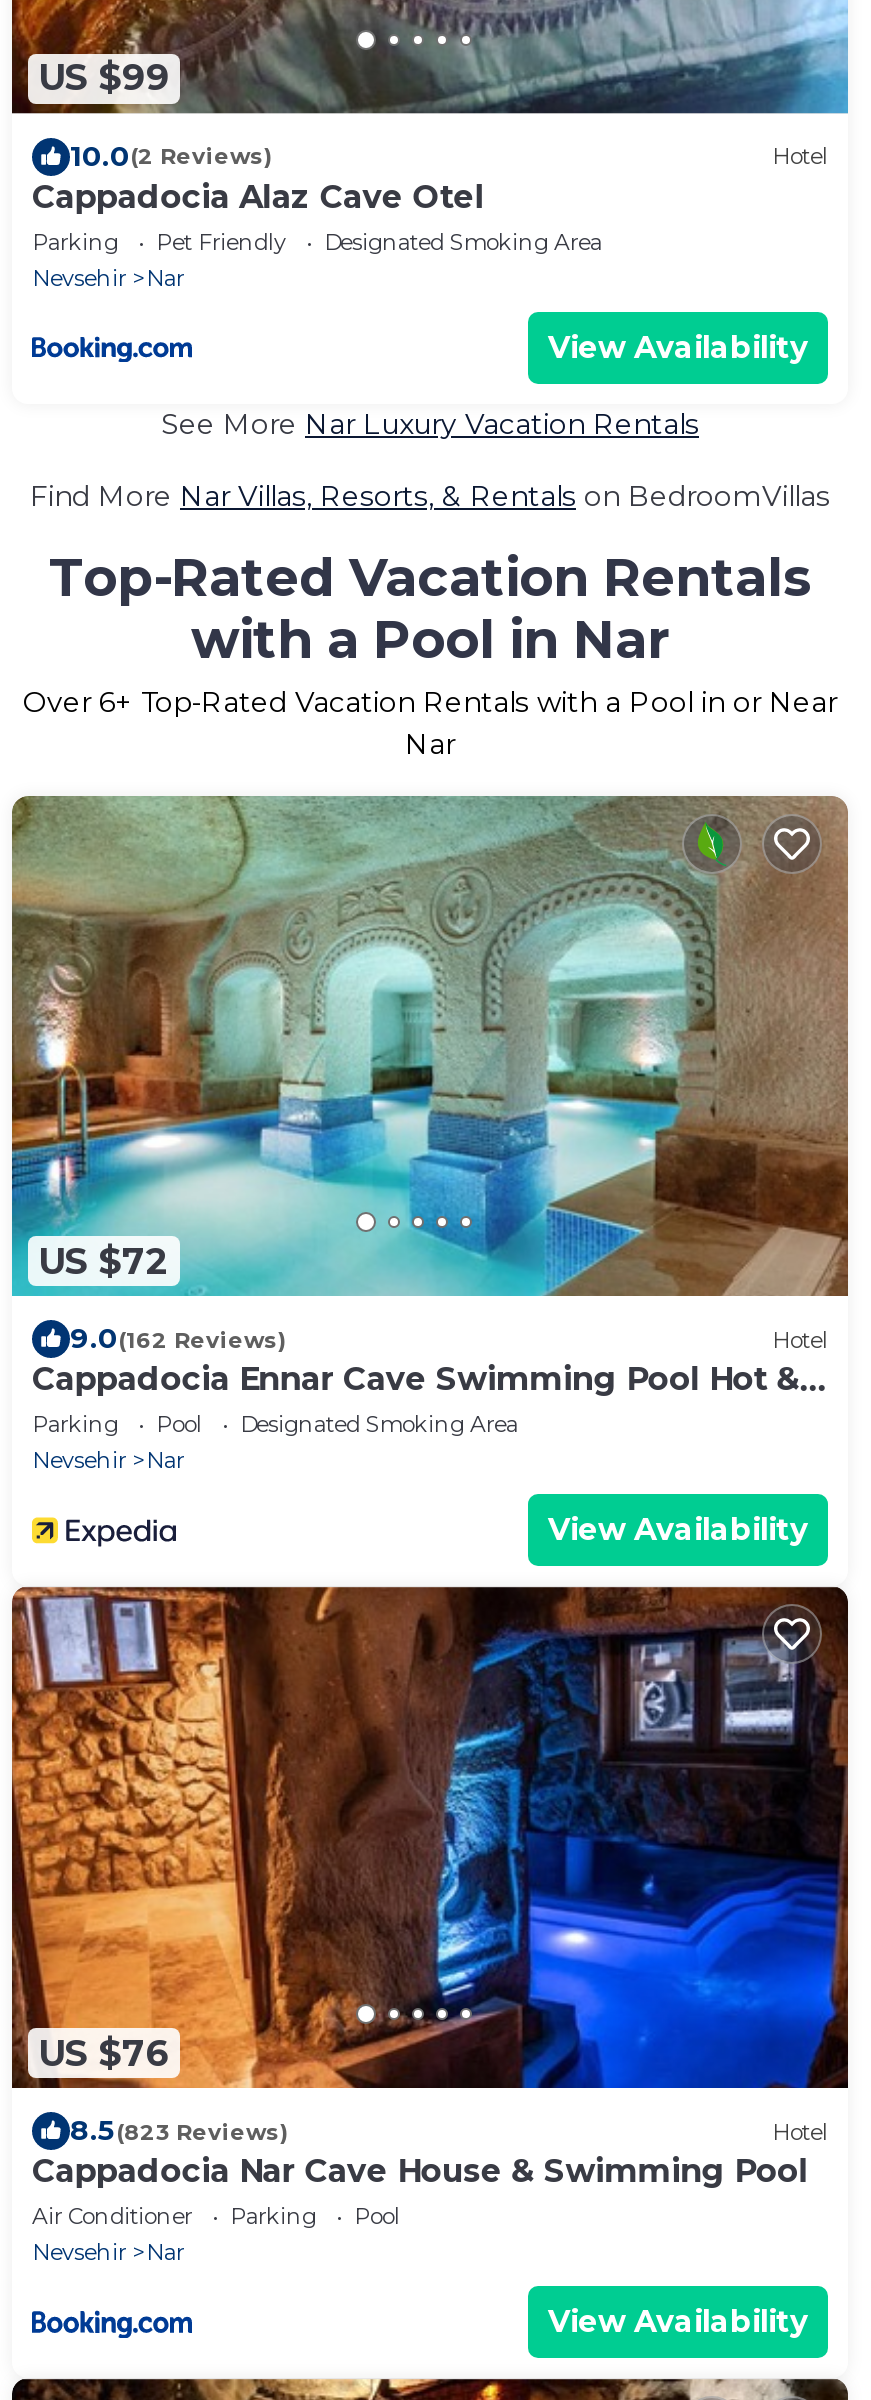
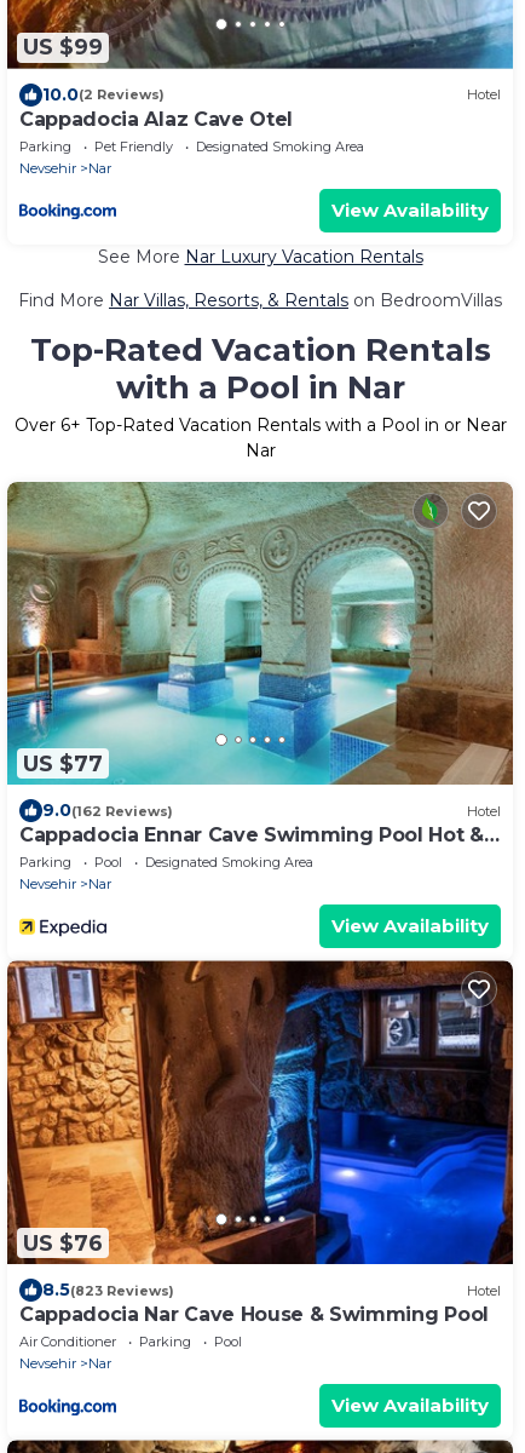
[38,1240,170,1284] US $72 -> [23,751,103,777] US $77

